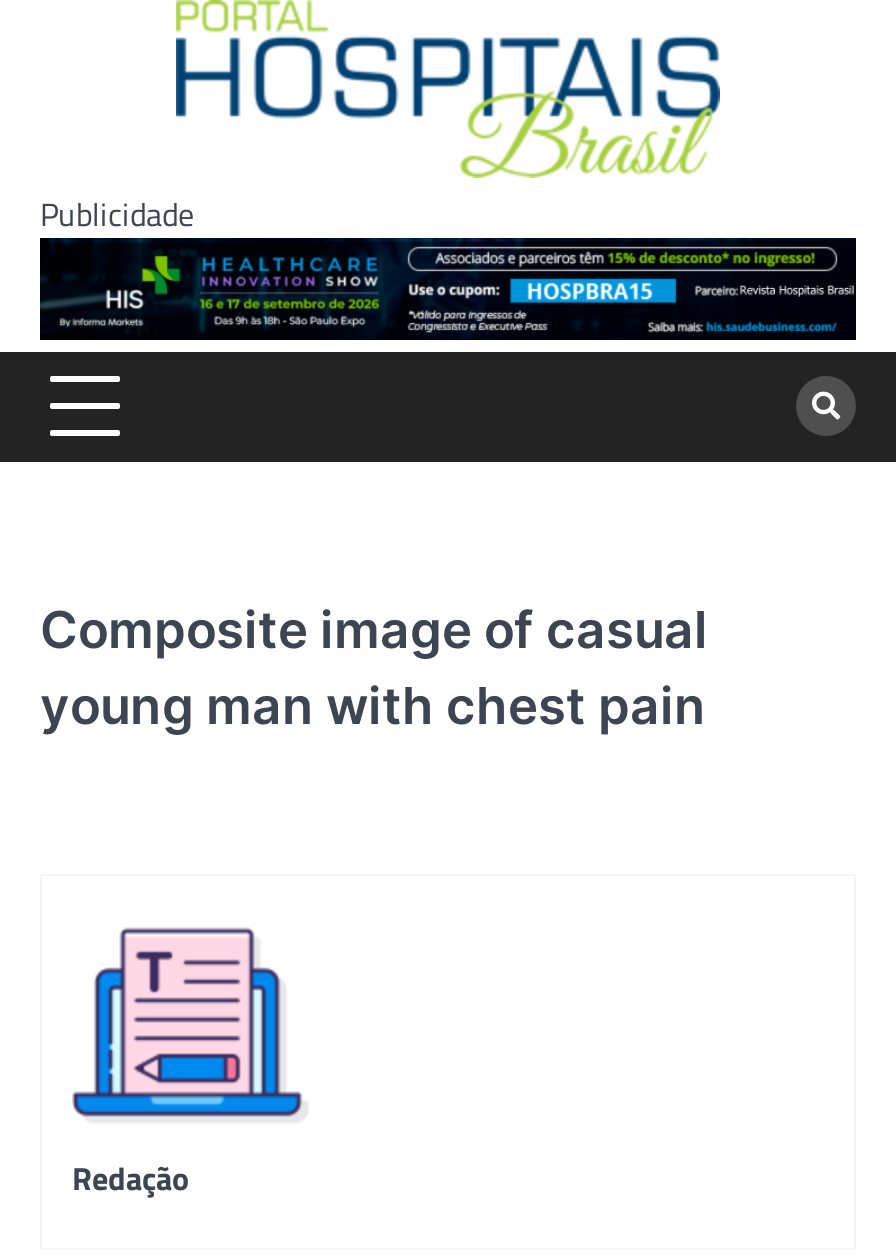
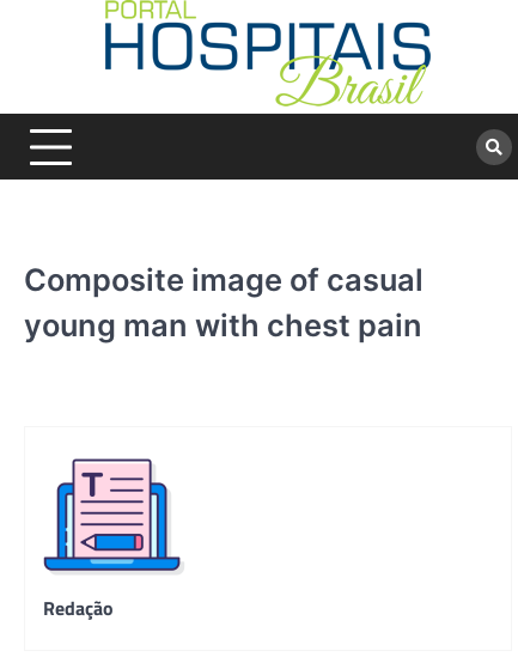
[40,190,194,238] Publicidade -> none

